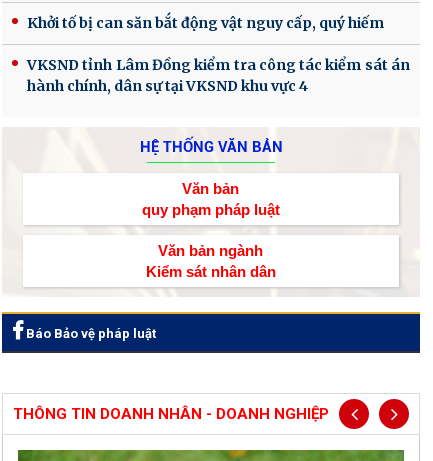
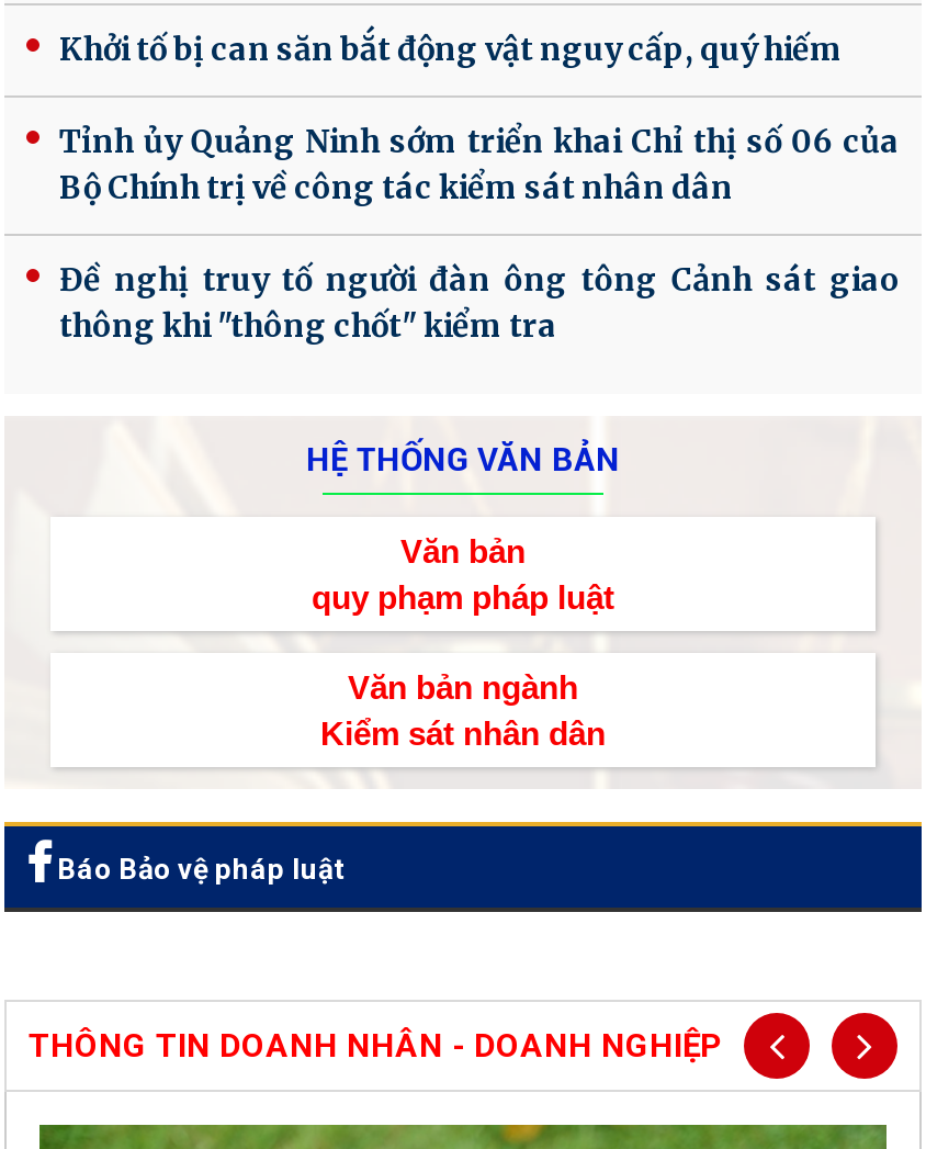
[27,56,410,95] VKSND tỉnh Lâm Đồng kiểm tra công tác kiểm sát án | hành chính, dân sự tại VKSND khu vực 4 -> [59,123,900,347] Tỉnh ủy Quảng Ninh sớm triển khai Chỉ thị số 06 của | Bộ Chính trị về công tác kiểm sát nhân dân | Đề nghị truy tố người đàn ông tông Cảnh sát giao | thông khi "thông chốt" kiểm tra

